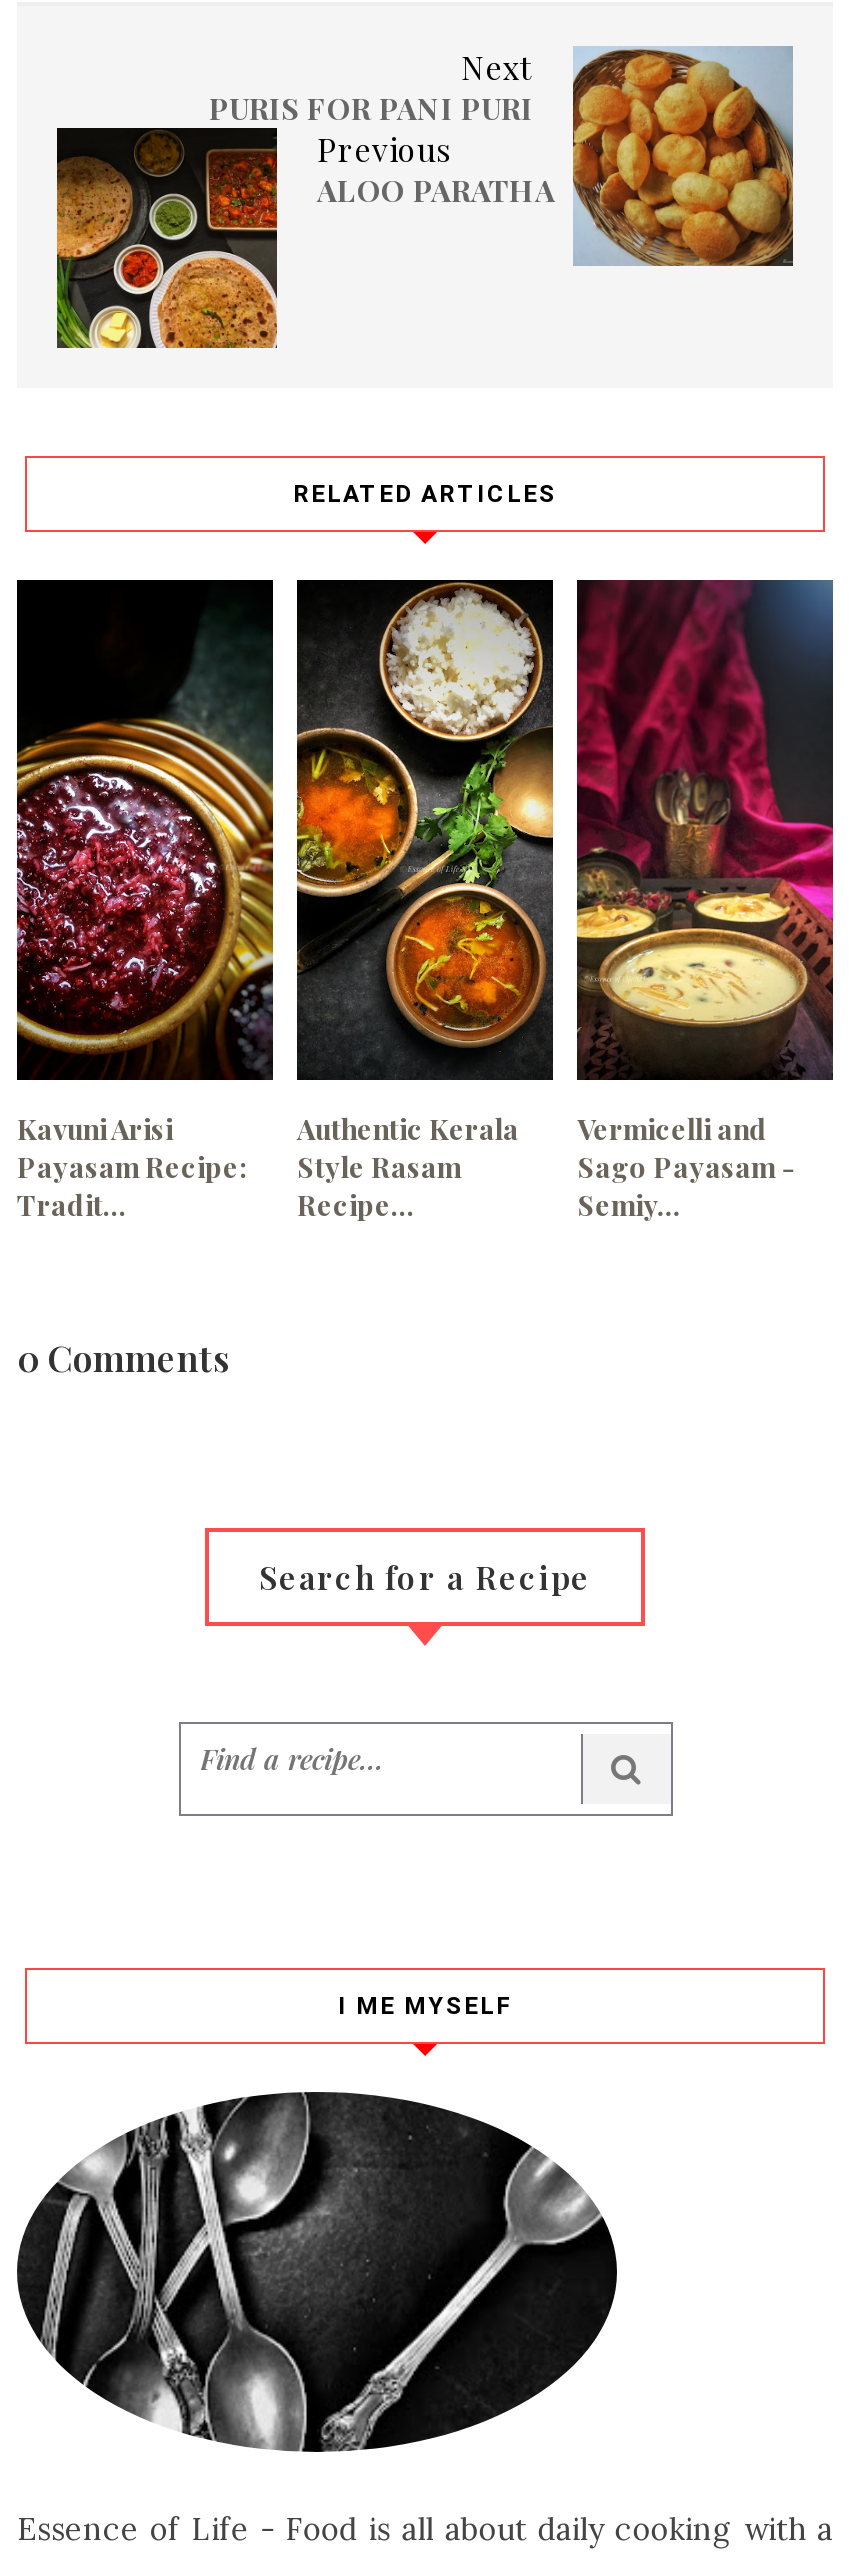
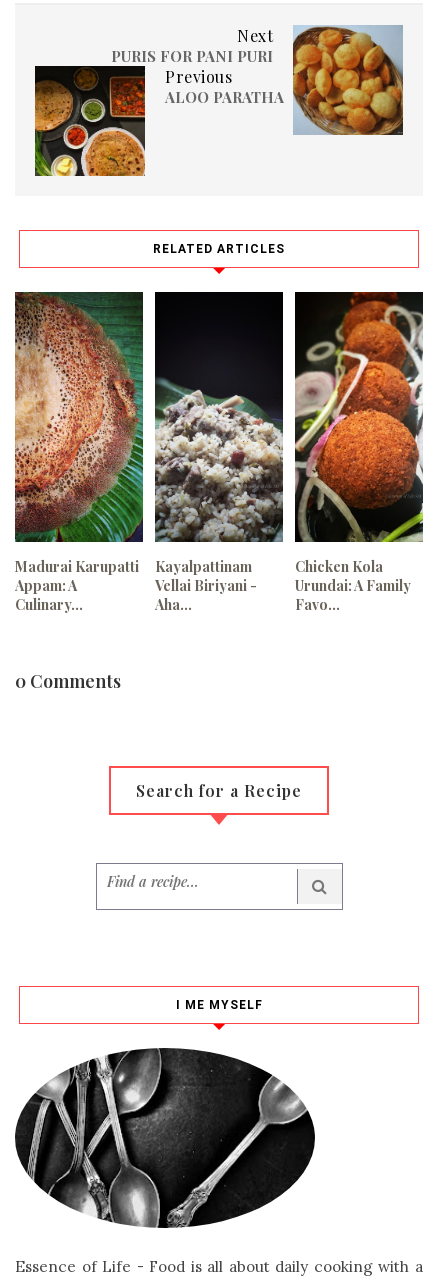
[15,580,275,1224] [image] | Kavuni Arisi | Payasam Recipe: | Tradit... -> [14,292,144,614] [image] | Madurai Karupatti | Appam: A | Culinary...
[295,580,555,1224] [image] | Authentic Kerala | Style Rasam | Recipe... -> [154,292,284,614] [image] | Kayalpattinam | Vellai Biriyani - | Aha...
[575,578,835,1224] [image] | Vermicelli and | Sago Payasam - | Semiy... -> [294,291,424,614] [image] | Chicken Kola | Urundai: A Family | Favo...

